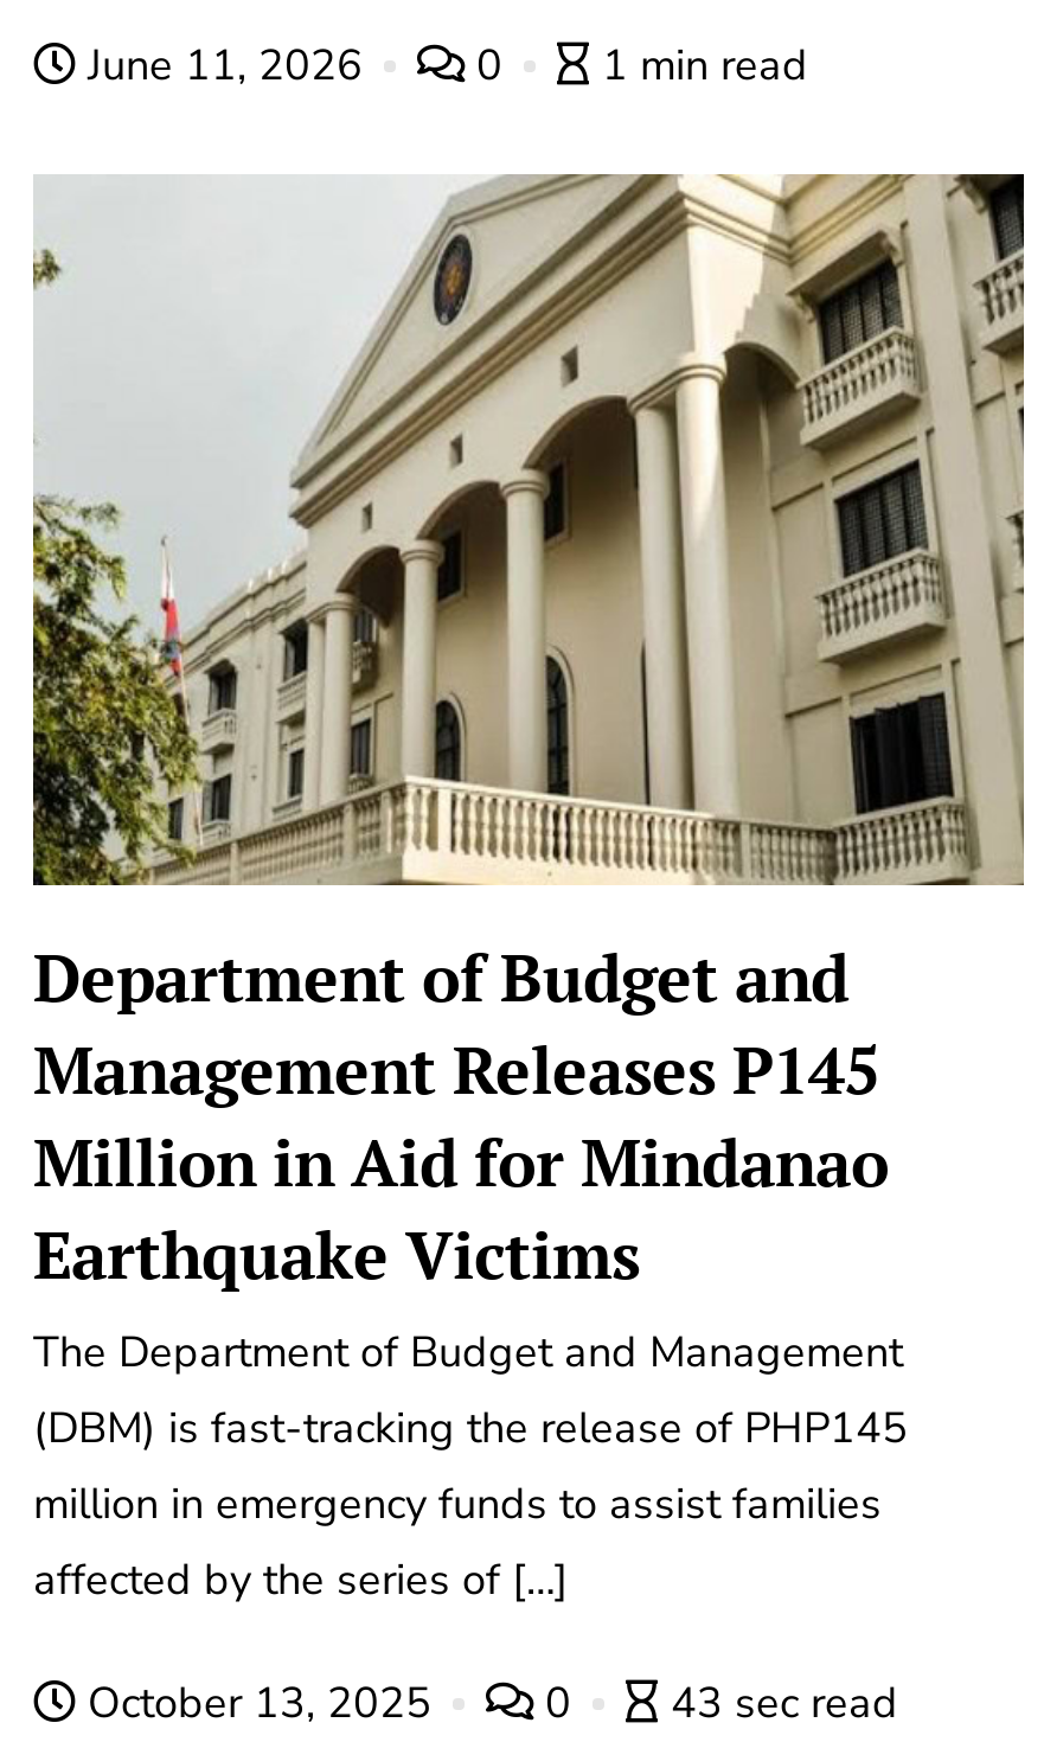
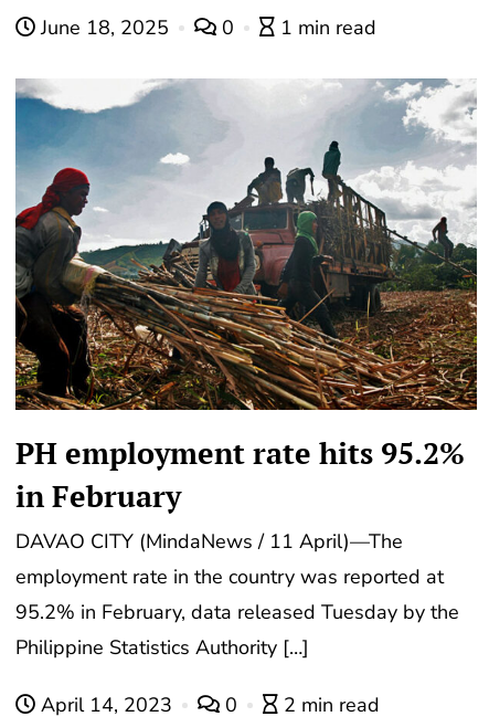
[76,36,808,93] June 11, 2026 0 1 min read -> [35,14,376,41] June 18, 2025 0 1 min read
[31,172,1026,1608] [image] | Department of Budget and | Management Releases P145 | Million in Aid for Mindanao | Earthquake Victims | The Department of Budget and Management | (DBM) is fast-tracking the release of PHP145 | million in emergency funds to assist families | affected by the series of […] -> [14,78,477,660] [image] | PH employment rate hits 95.2% | in February | DAVAO CITY (MindaNews / 11 April)—The | employment rate in the country was reported at | 95.2% in February, data released Tuesday by the | Philippine Statistics Authority […]
[76,1674,443,1731] October 13, 2025 -> [35,691,178,718] April 14, 2023
[671,1674,898,1731] 43 sec read -> [284,691,380,718] 2 min read

